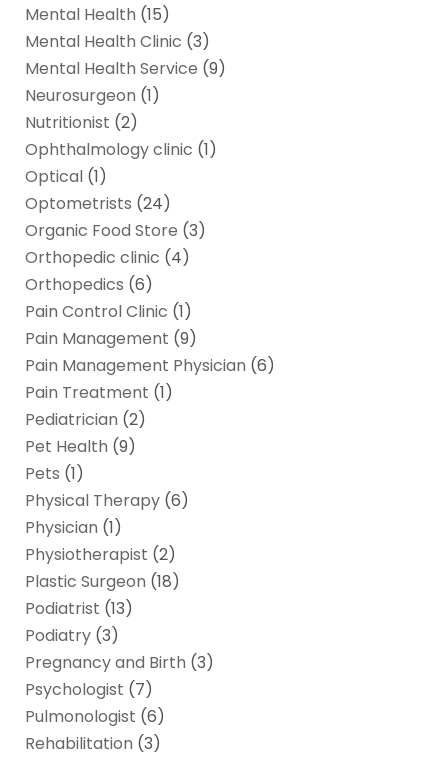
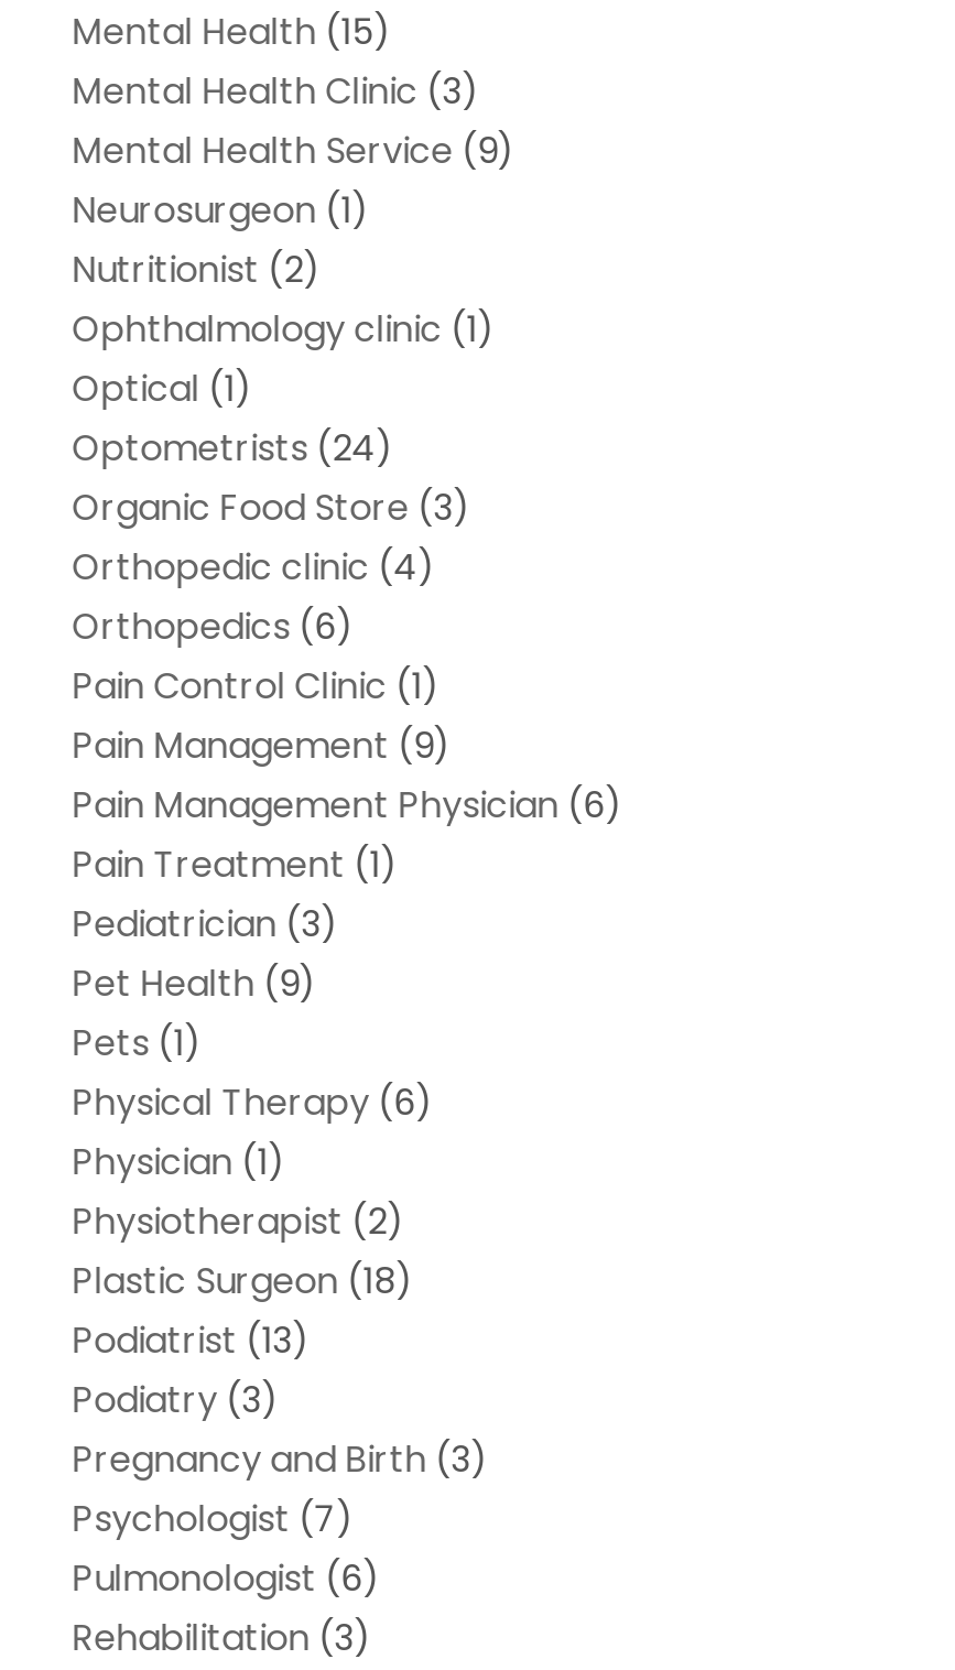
[25,408,146,431] Pediatrician (2) -> [72,898,339,949] Pediatrician (3)

